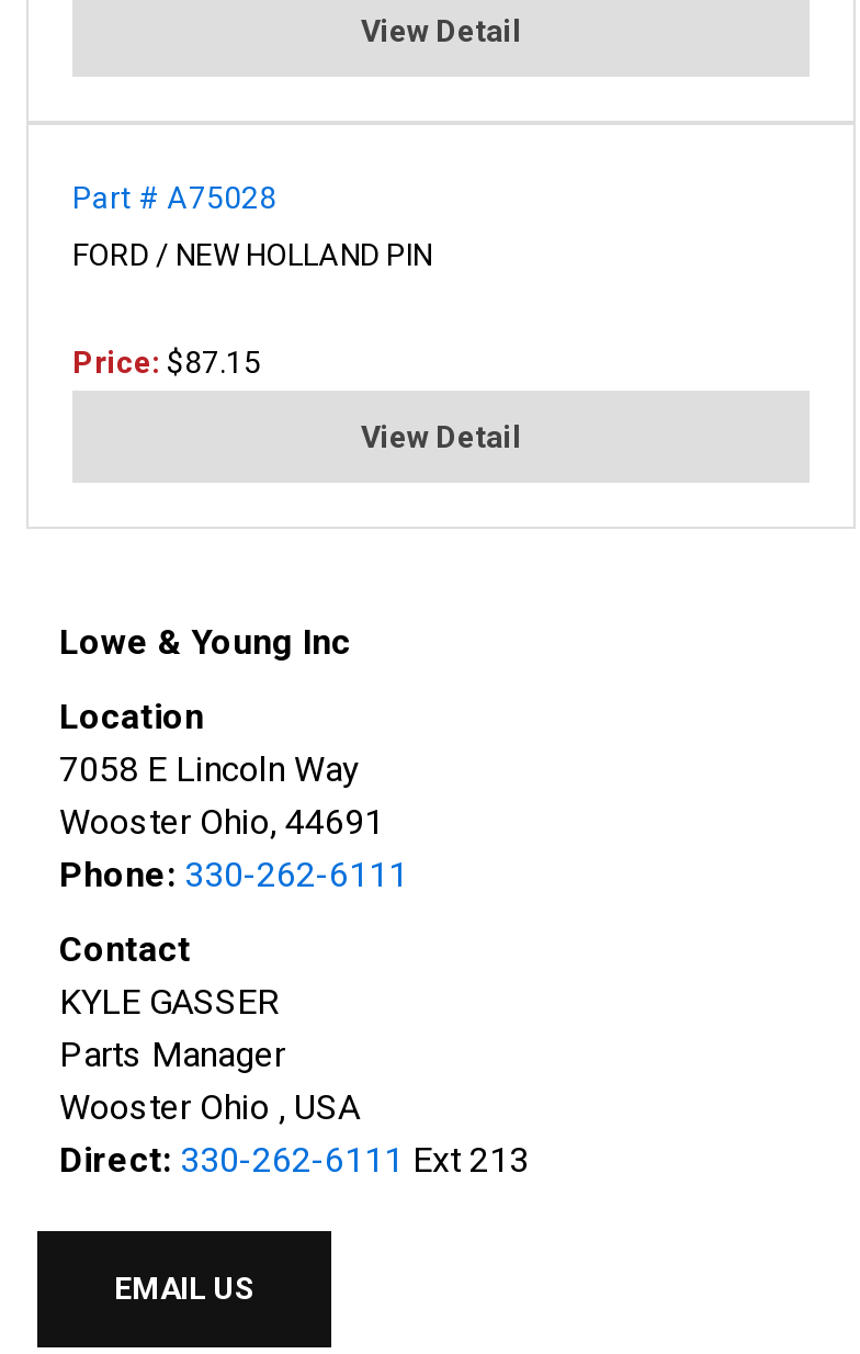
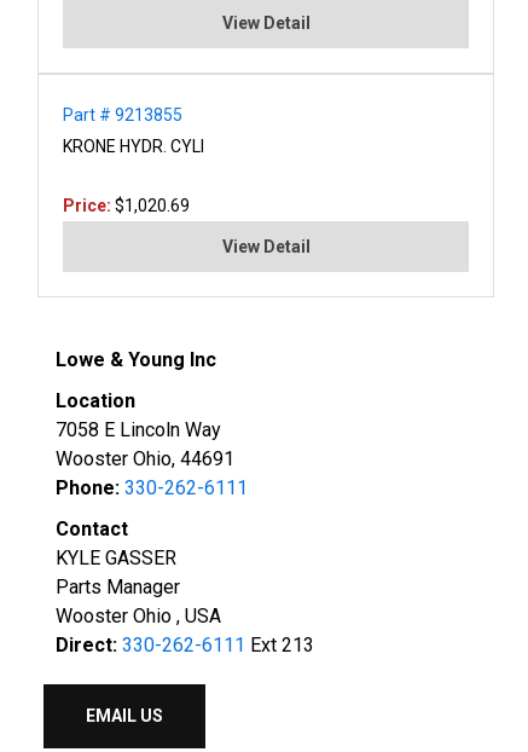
[72,180,276,215] Part # A75028 -> [63,105,182,125] Part # 9213855
[72,237,432,272] FORD / NEW HOLLAND PIN -> [63,137,204,156] KRONE HYDR. CYLI
[72,345,261,380] Price: $87.15 -> [63,196,190,215] Price: $1,020.69

